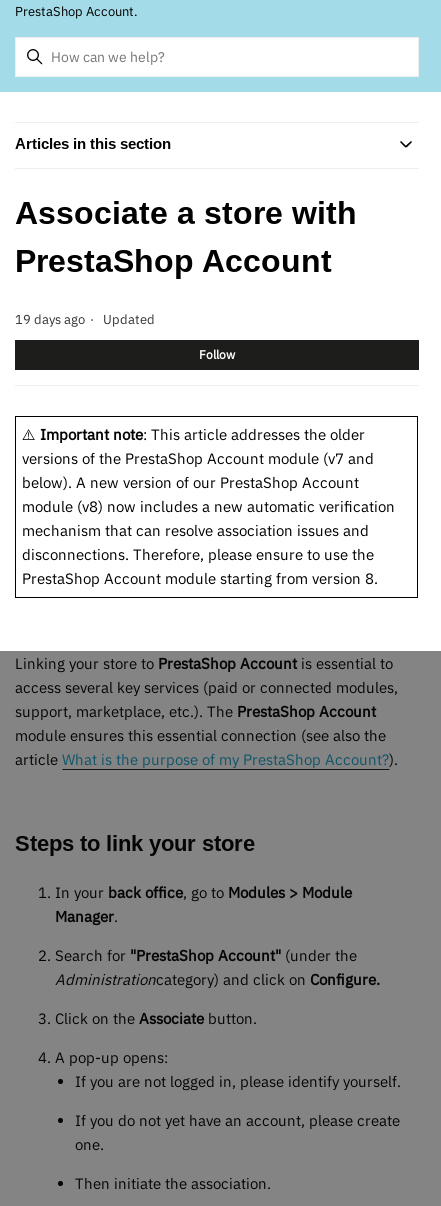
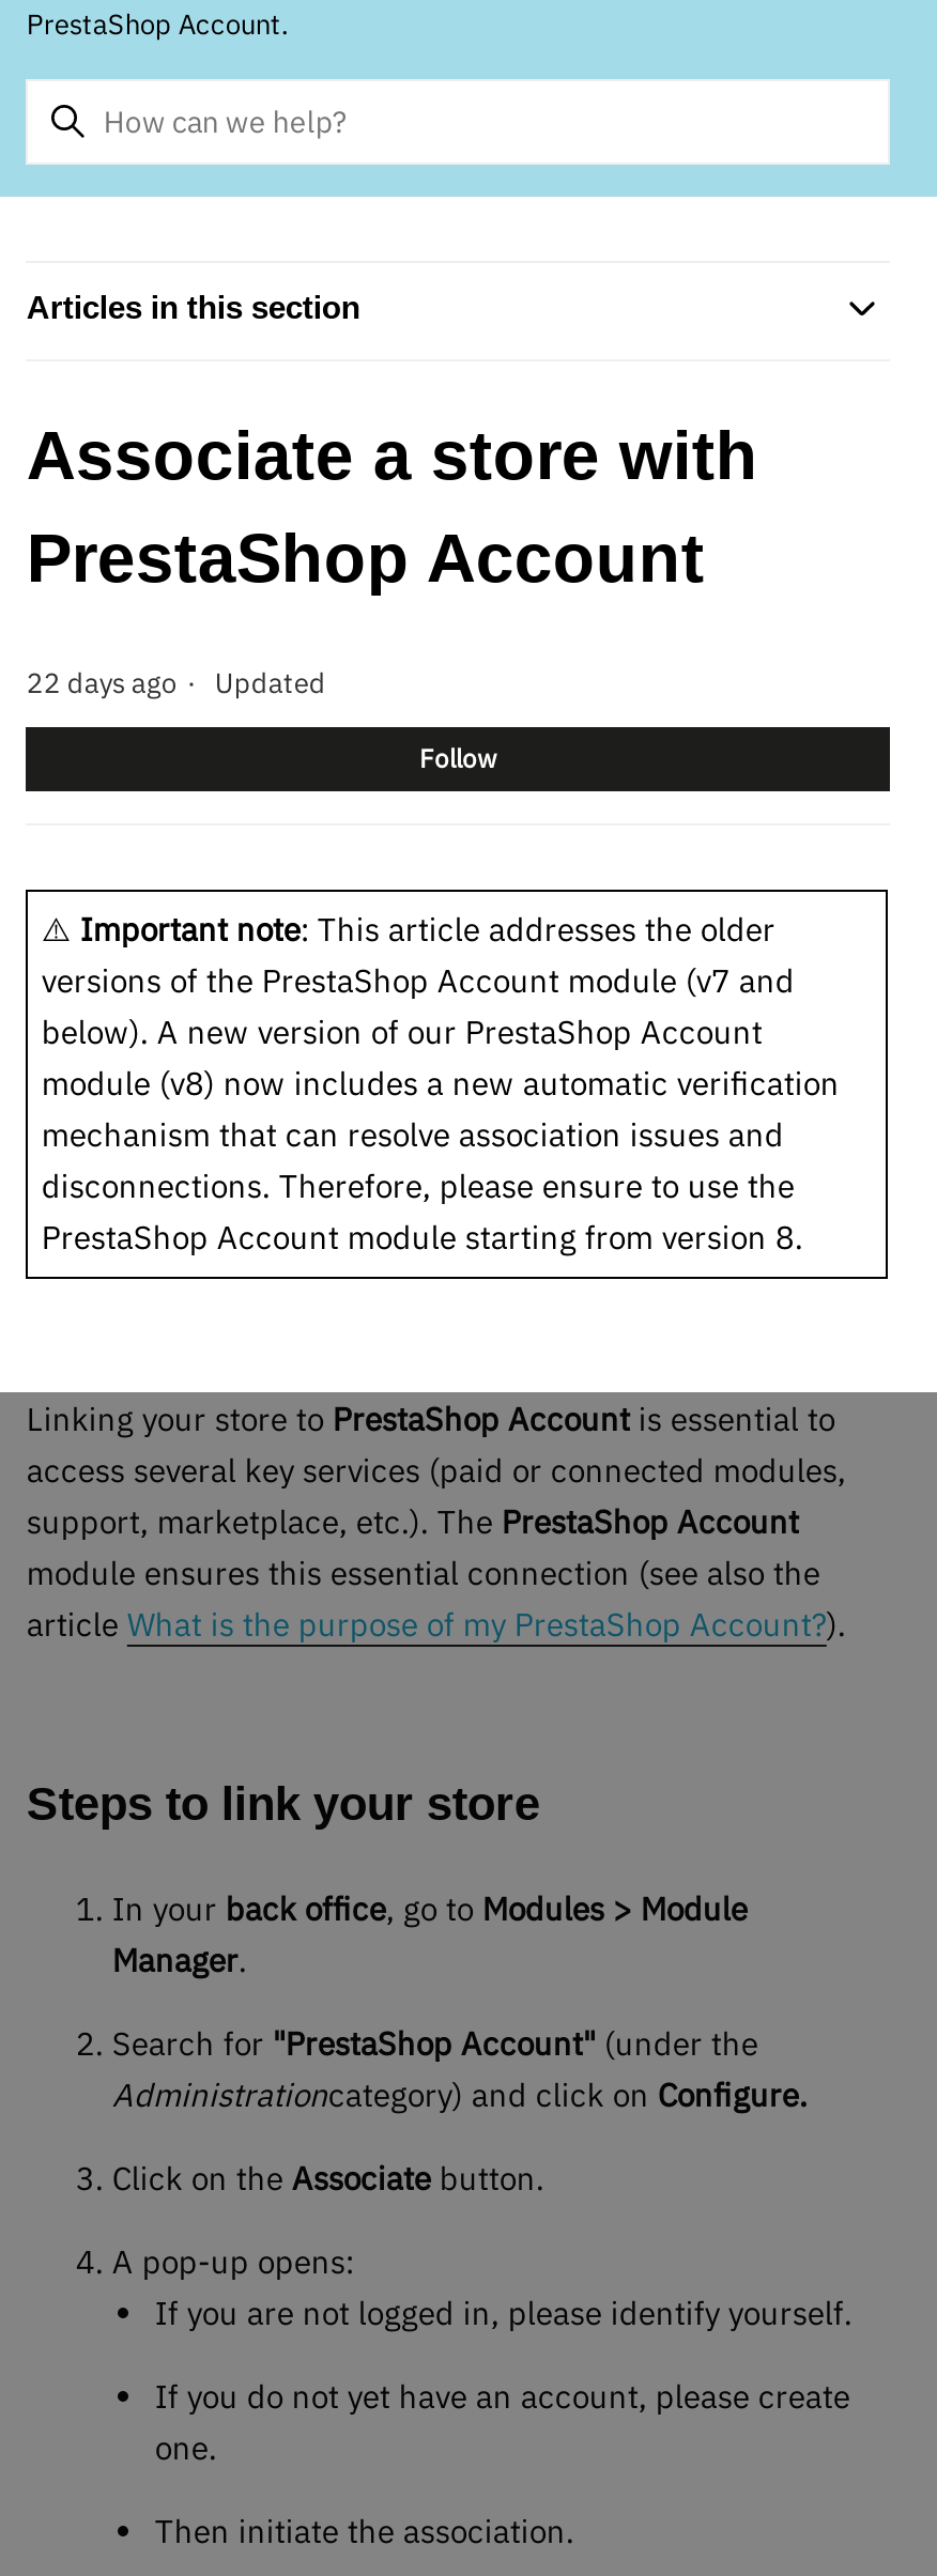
[15,311,155,328] 19 days ago Updated -> [27,664,326,701] 22 days ago Updated

